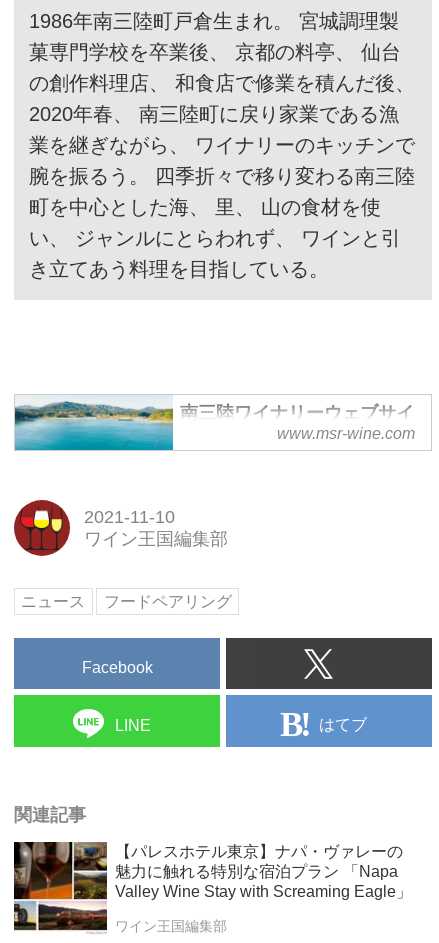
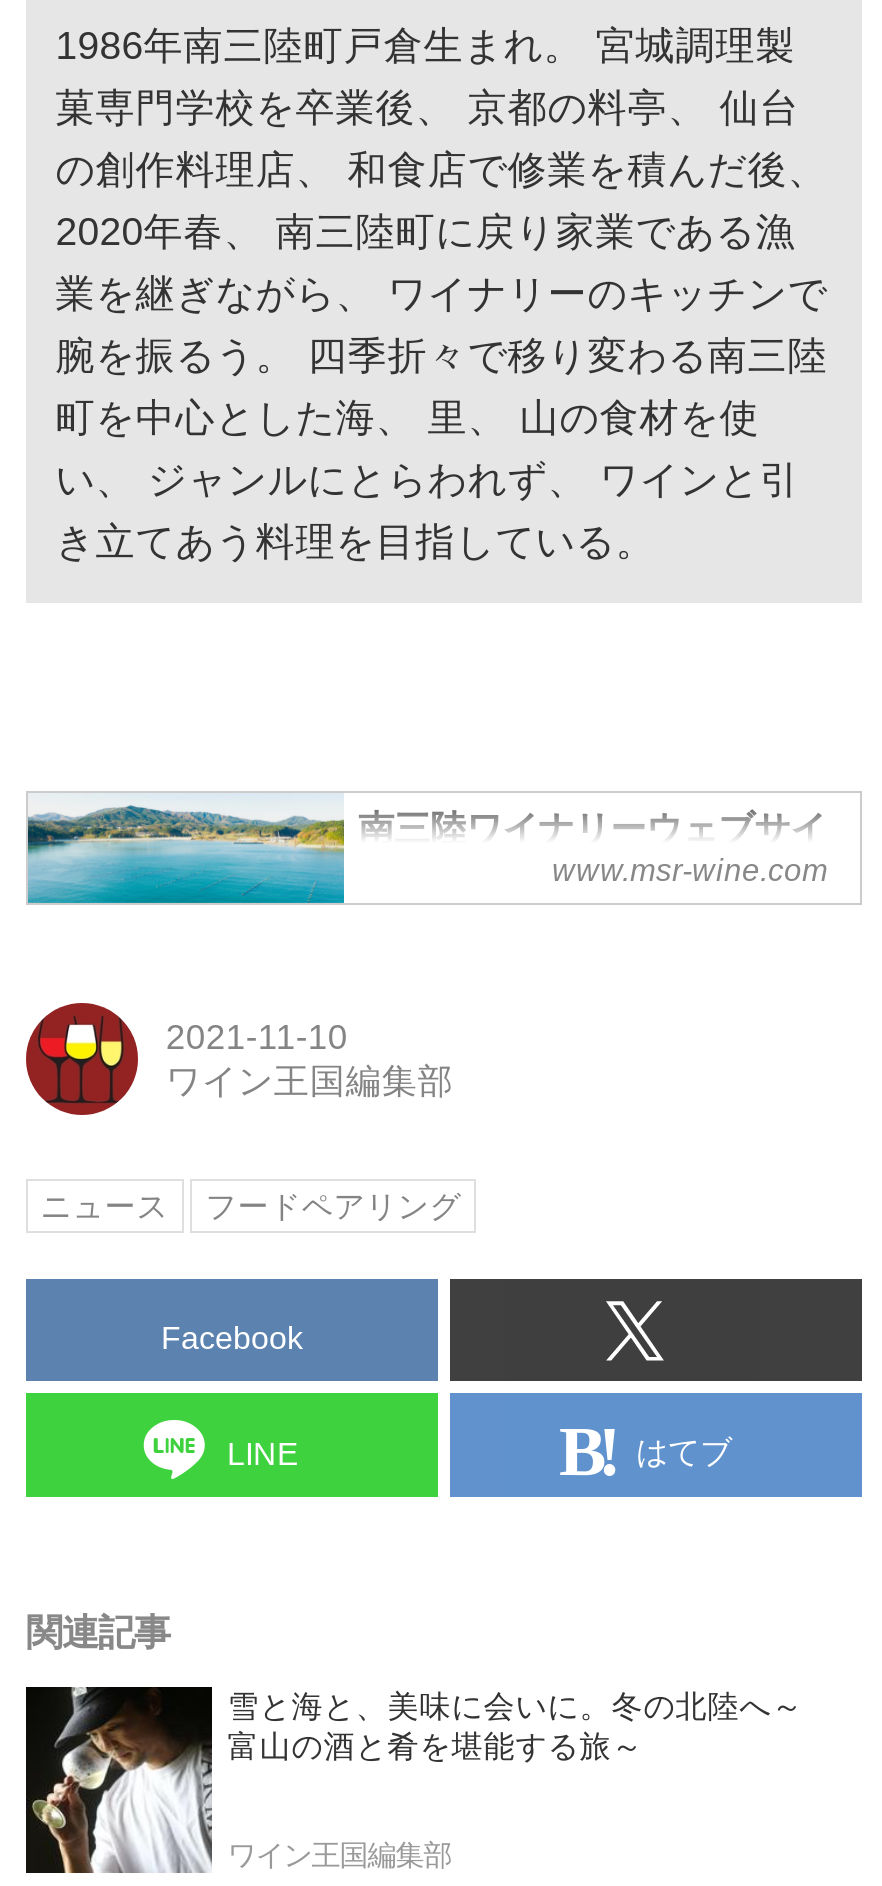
[13,841,412,935] [image] | 【パレスホテル東京】ナパ・ヴァレーの | 魅力に触れる特別な宿泊プラン 「Napa | Valley Wine Stay with Screaming Eagle」 -> [24,1685,804,1875] [image] | 雪と海と、美味に会いに。冬の北陸へ～ | 富山の酒と肴を堪能する旅～

